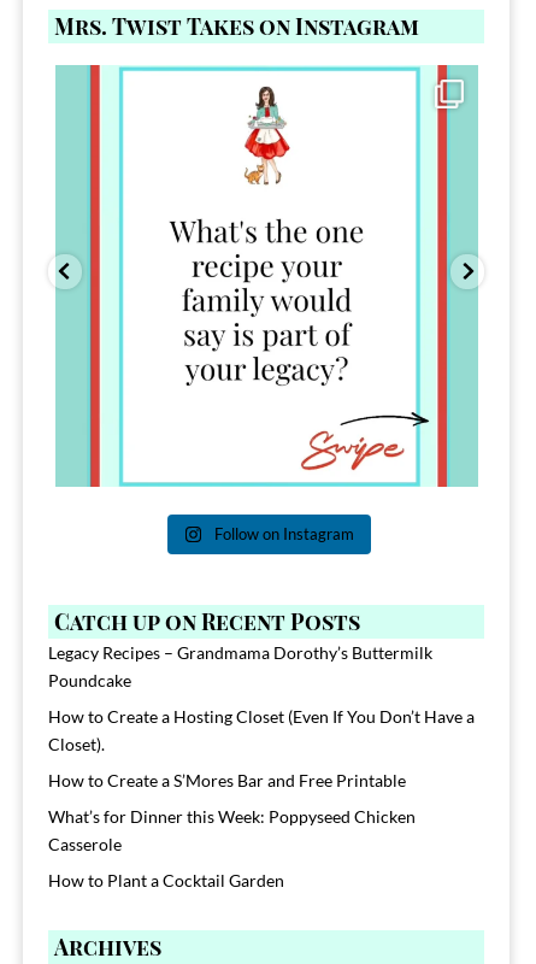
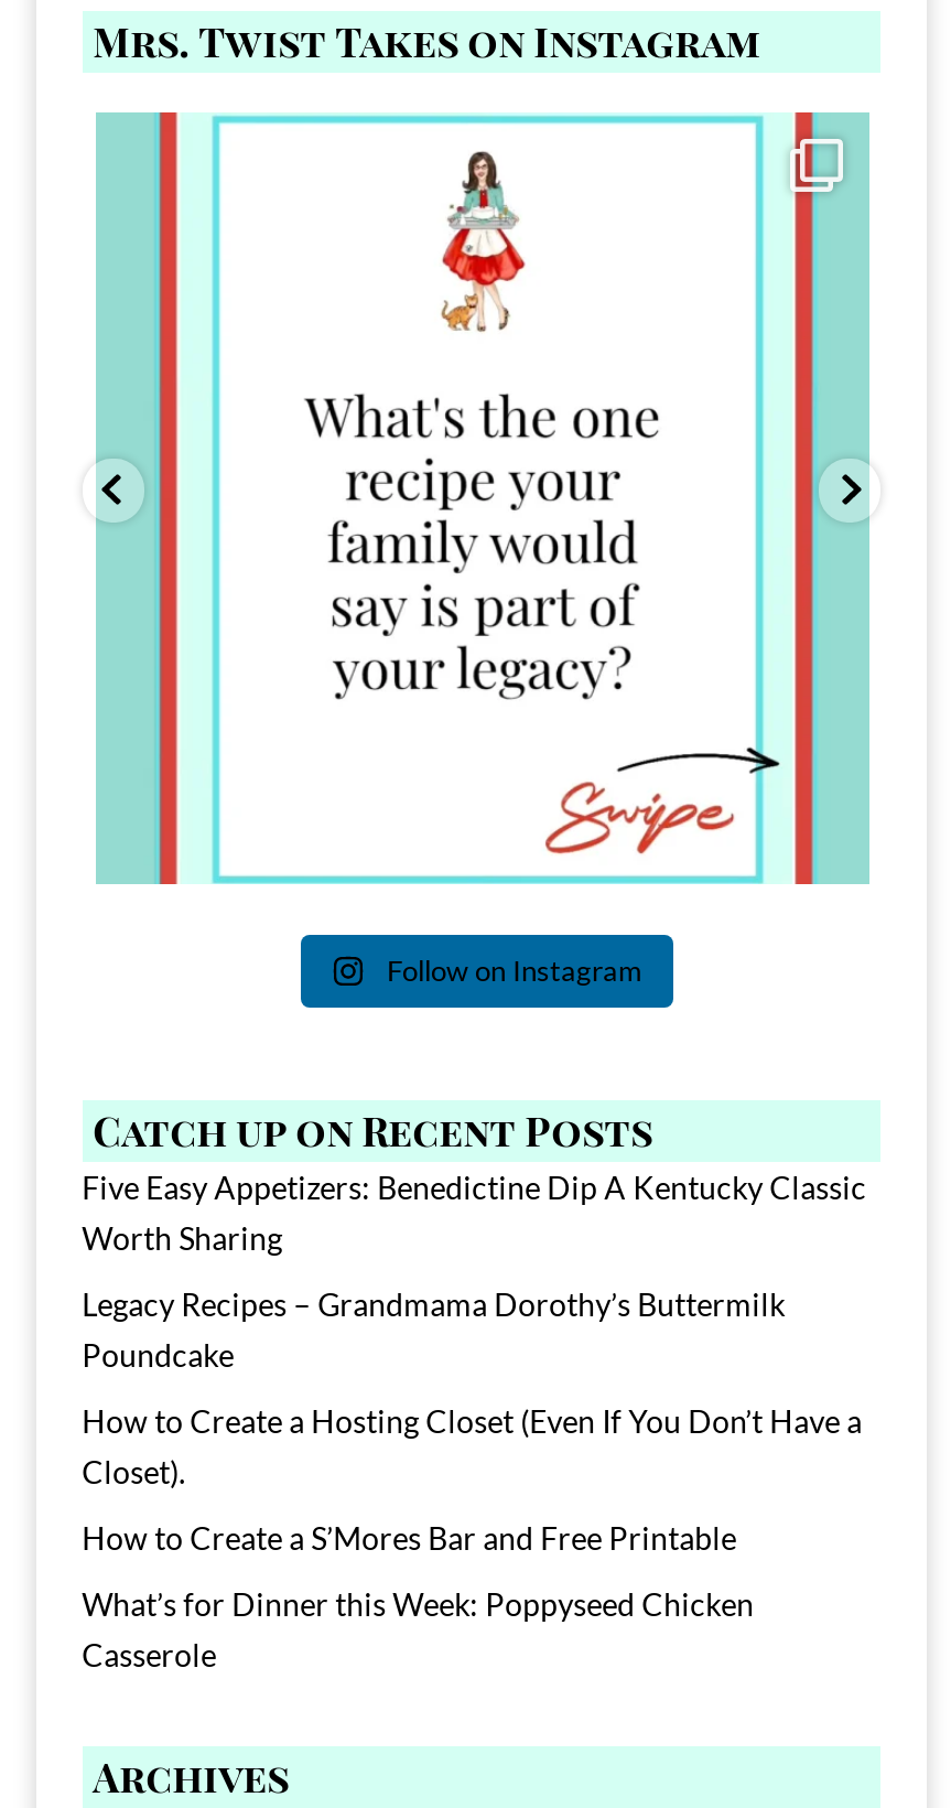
none -> [82,1169,866,1258] Five Easy Appetizers: Benedictine Dip A Kentucky Classic | Worth Sharing
moved [48,643,474,855] -> [82,1286,862,1674]: Legacy Recipes – Grandmama Dorothy’s Buttermilk | Poundcake | How to Create a Hosting Closet (Even If You Don’t Have a | Closet). | How to Create a S’Mores Bar and Free Printable | What’s for Dinner this Week: Poppyseed Chicken | Casserole
[48,870,284,891] How to Plant a Cocktail Garden -> none

